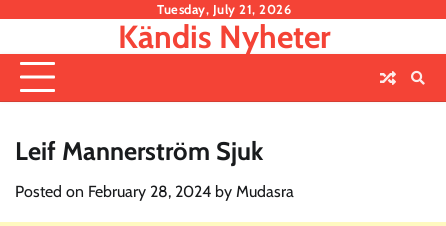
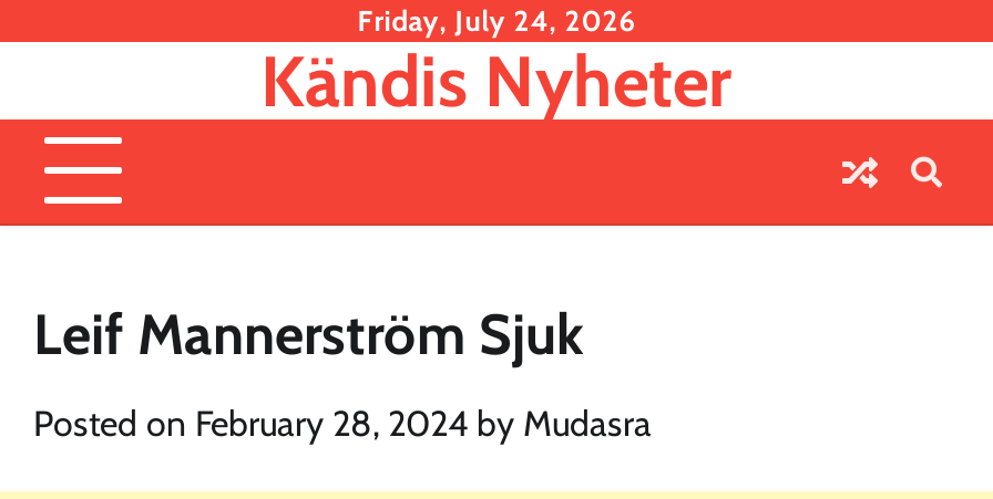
[157,2,291,17] Tuesday, July 21, 2026 -> [357,4,636,38] Friday, July 24, 2026

